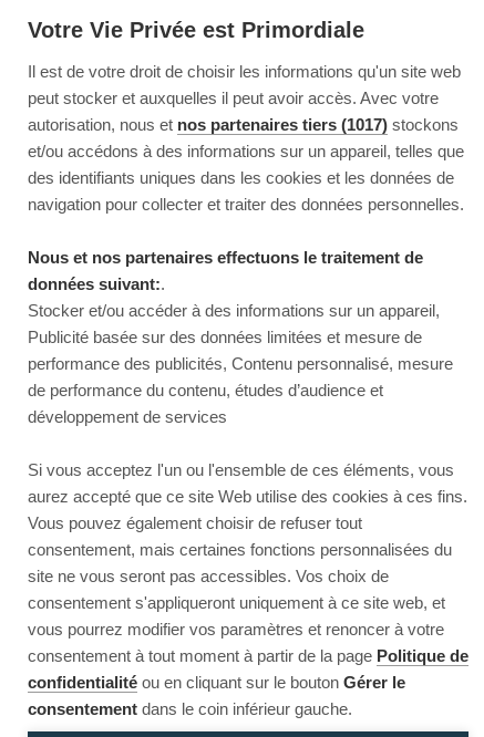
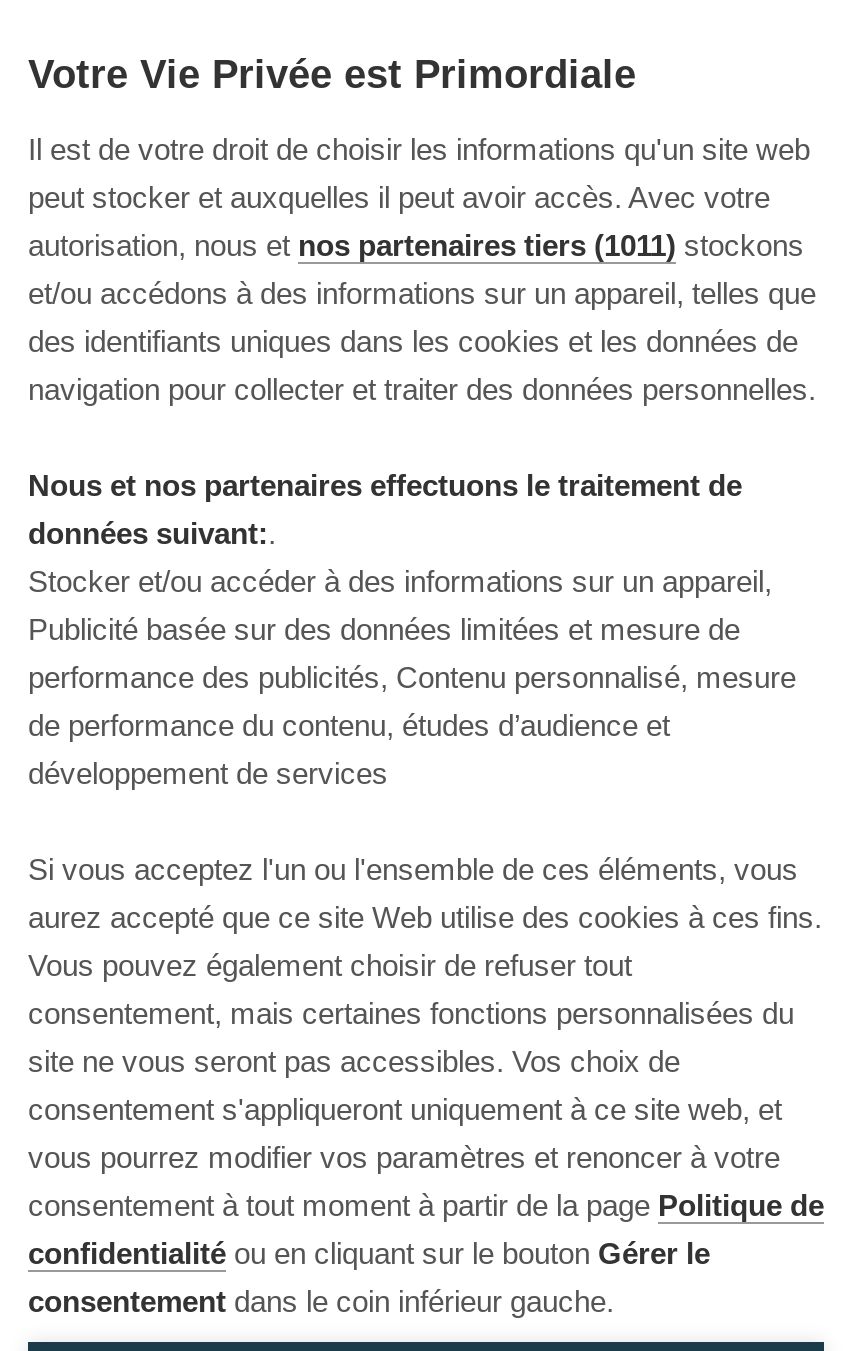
[28,115,459,134] autorisation, nous et nos partenaires tiers (1017) stockons -> [28,228,804,262] autorisation, nous et nos partenaires tiers (1011) stockons

